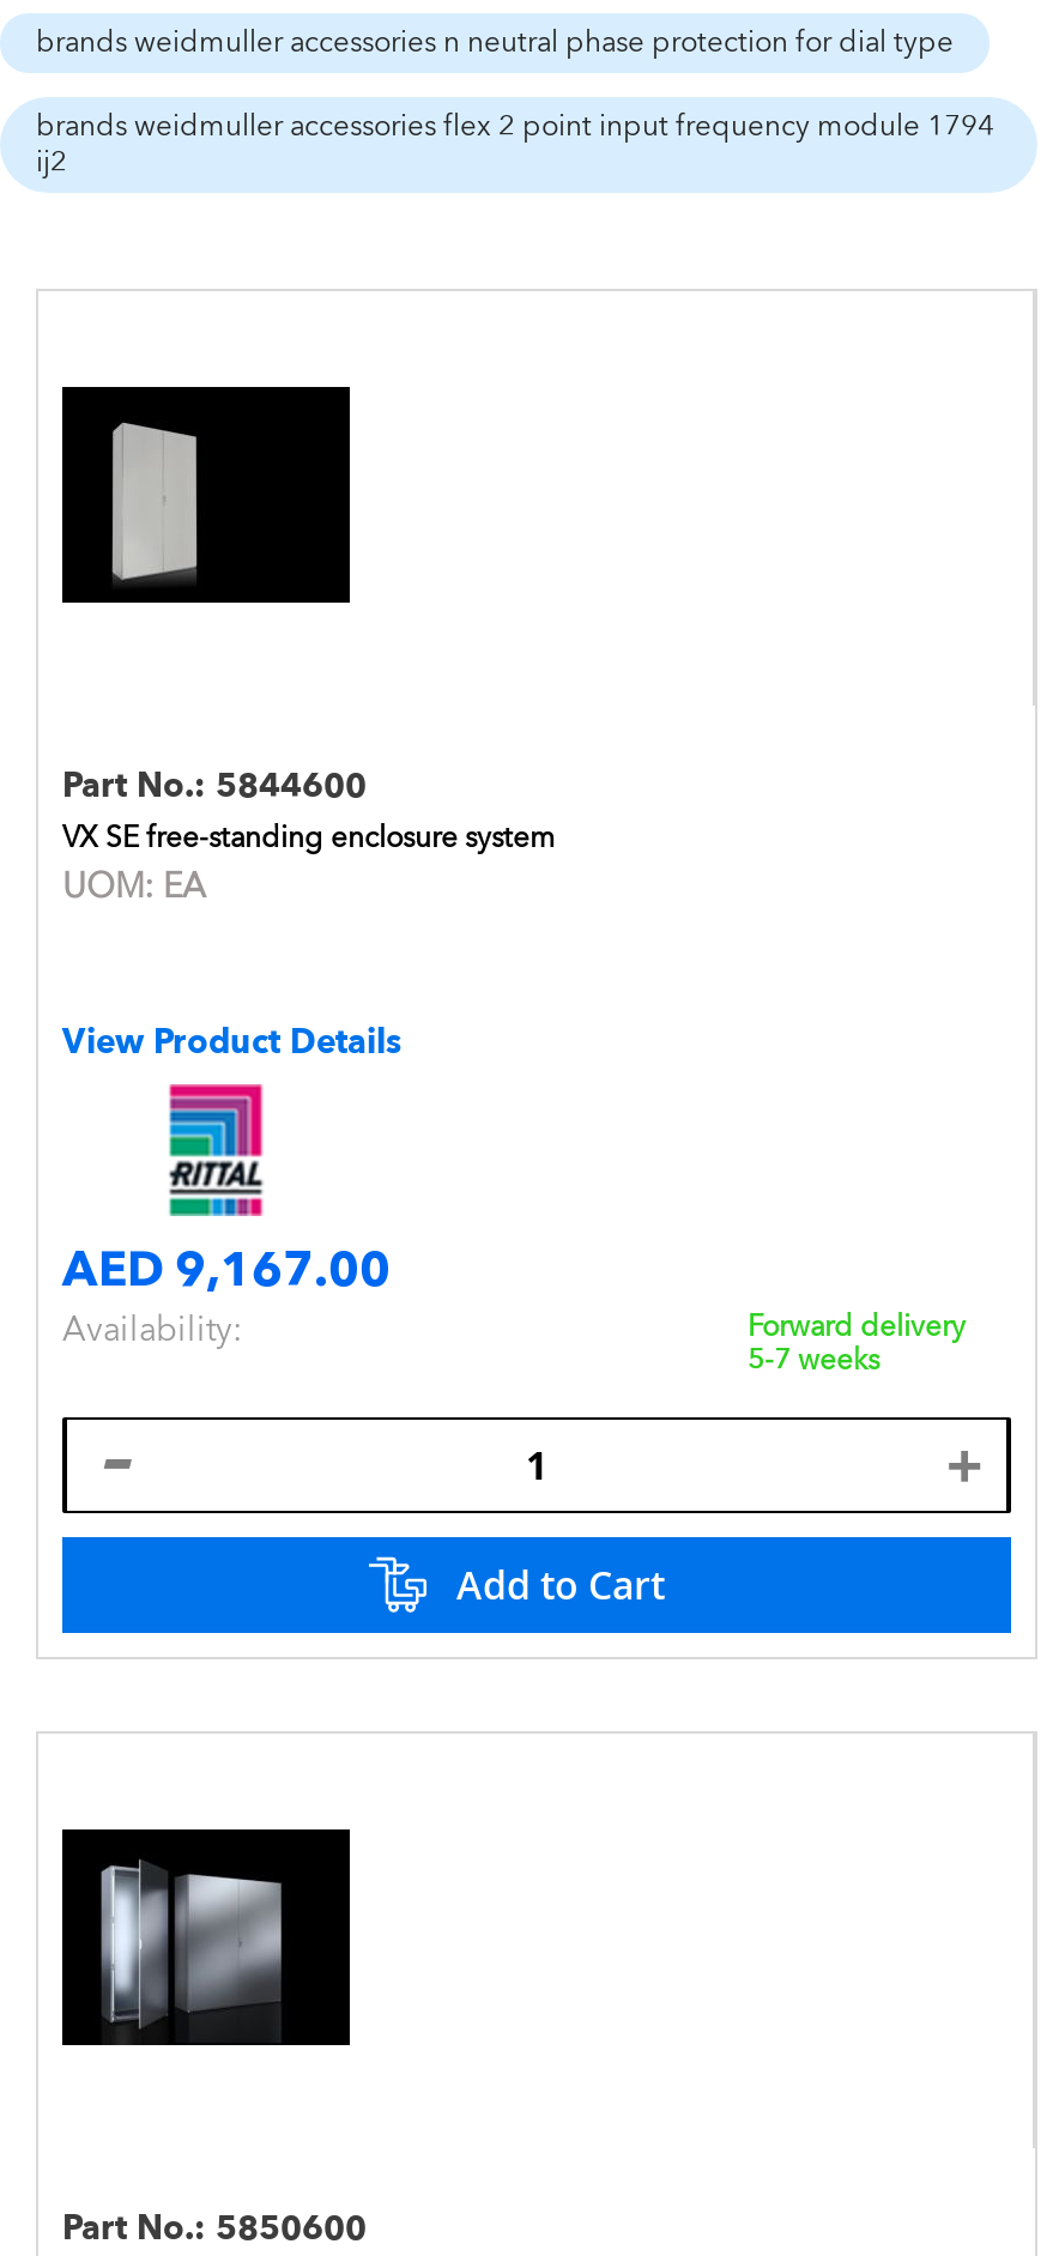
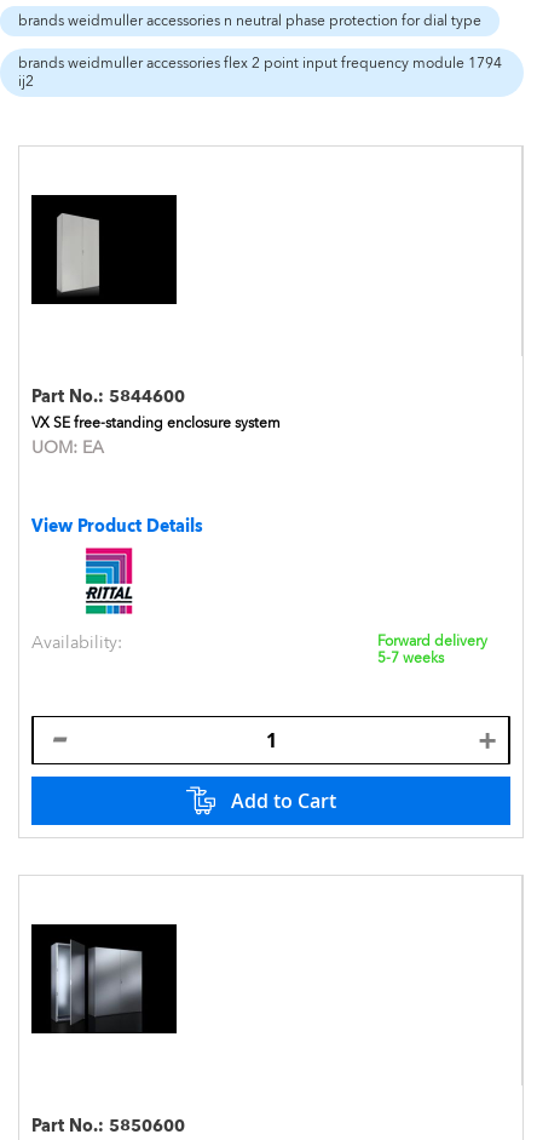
[62,1240,391,1298] AED 9,167.00 -> none
moved [62,1310,966,1377] -> [31,632,487,666]: Availability: | Forward delivery | 5-7 weeks

